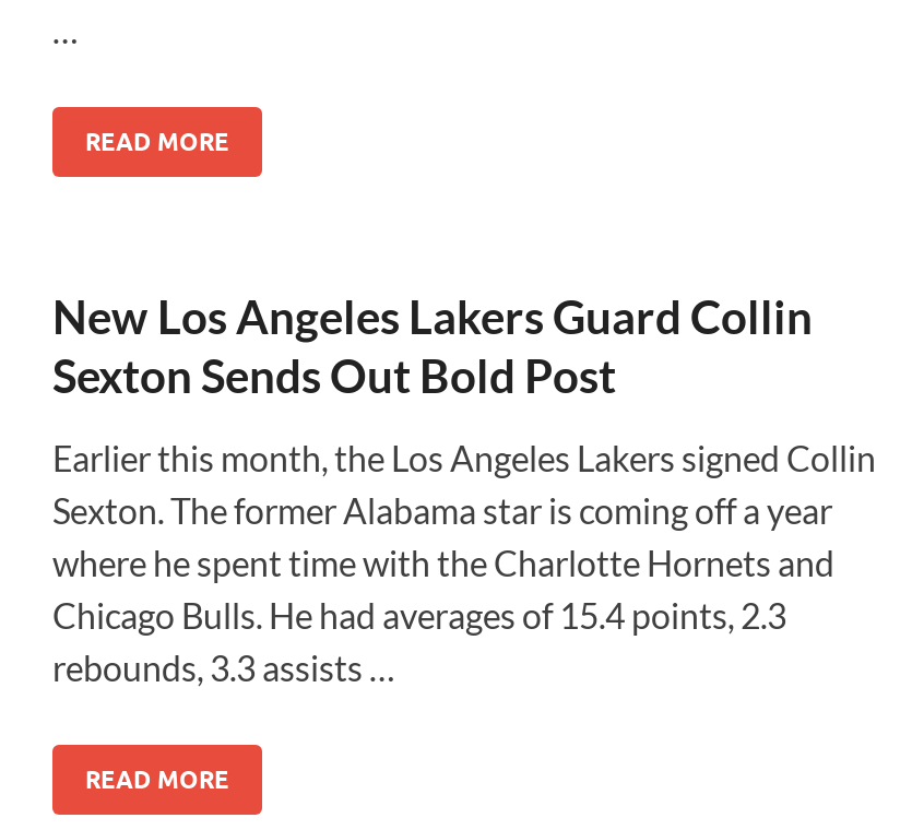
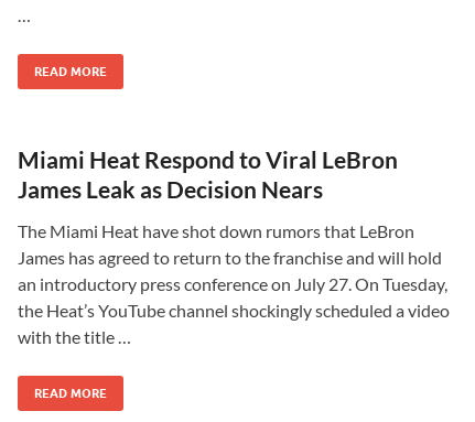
[52,288,813,402] New Los Angeles Lakers Guard Collin | Sexton Sends Out Bold Post -> [18,145,398,203] Miami Heat Respond to Viral LeBron | James Leak as Decision Nears
[52,437,876,688] Earlier this month, the Los Angeles Lakers signed Collin | Sexton. The former Alabama star is coming off a year | where he spent time with the Charlotte Hornets and | Chicago Bulls. He had averages of 15.4 points, 2.3 | rebounds, 3.3 assists … -> [18,220,450,347] The Miami Heat have shot down rumors that LeBron | James has agreed to return to the franchise and will hold | an introductory press conference on July 27. On Tuesday, | the Heat’s YouTube channel shockingly scheduled a video | with the title …

